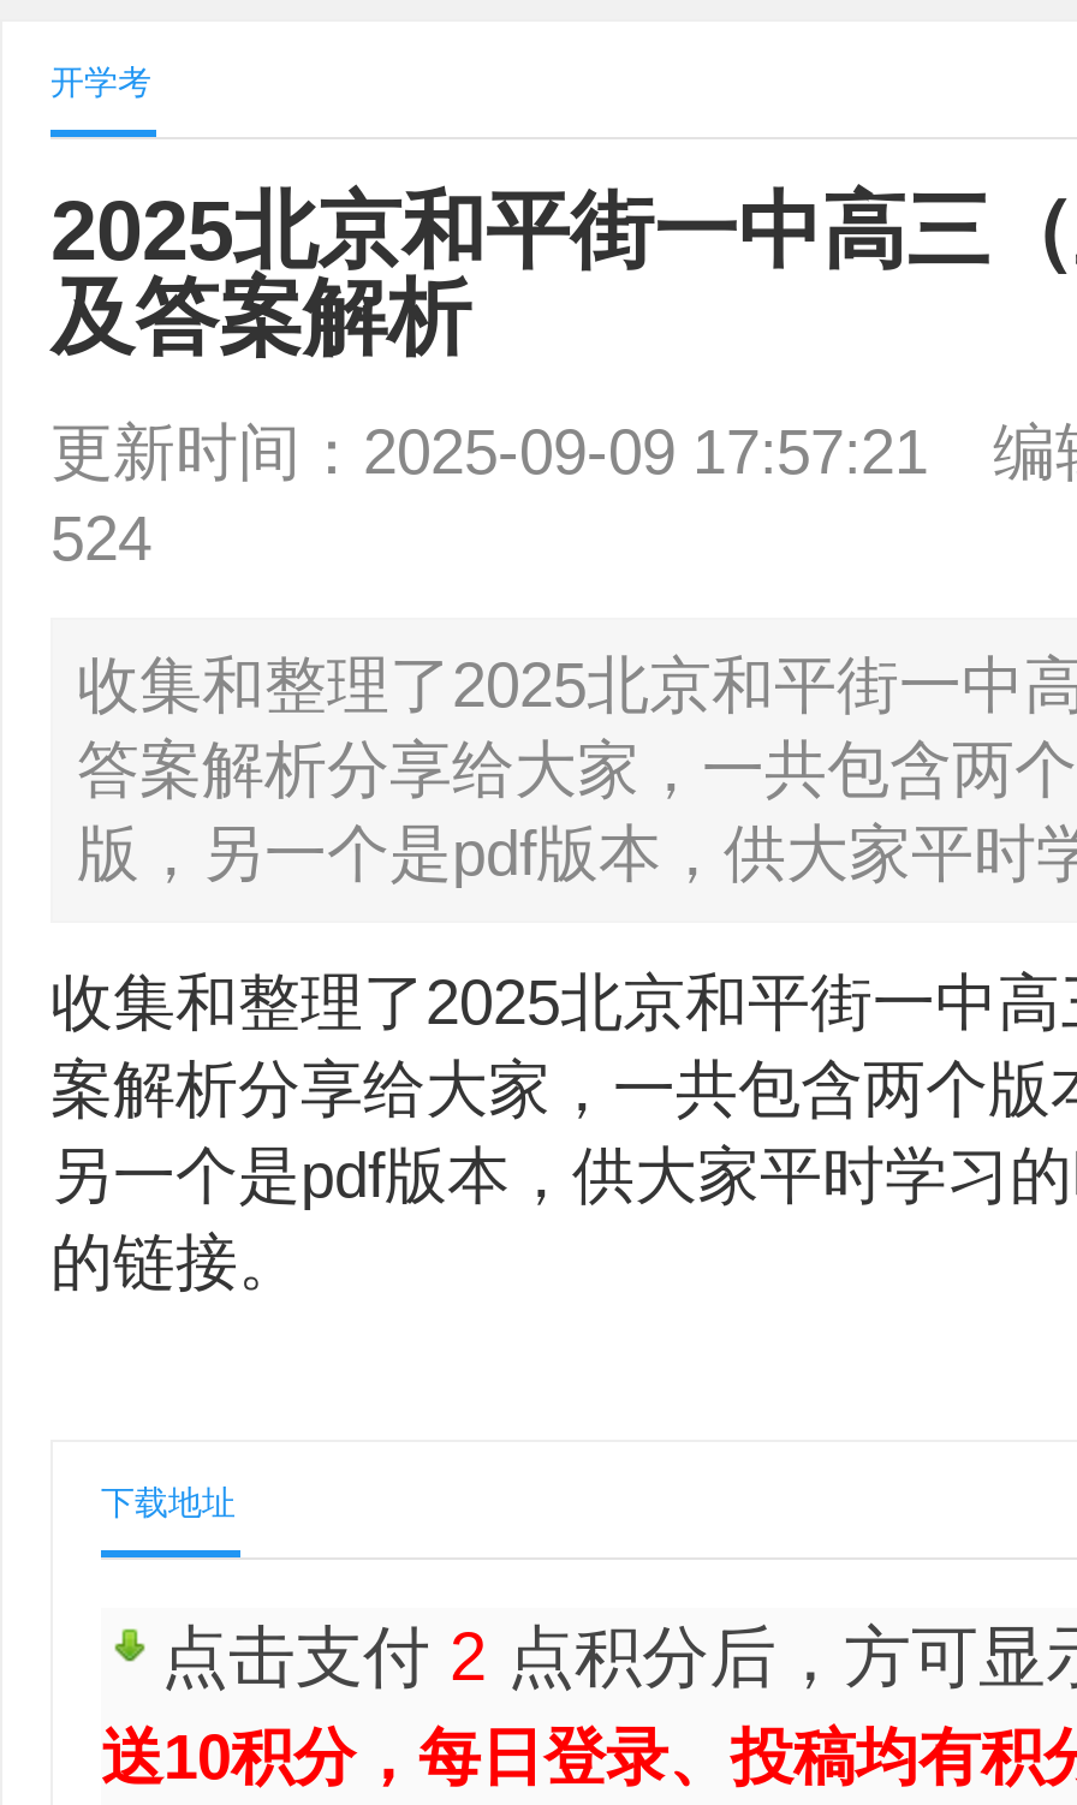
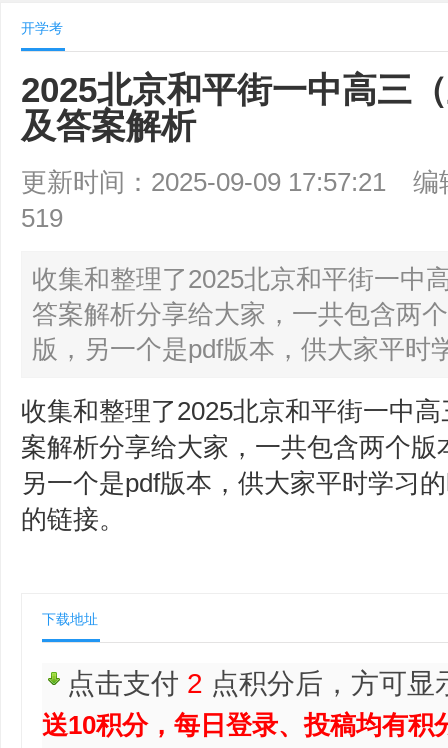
[50,505,151,572] 524 -> [21,204,63,232] 519

